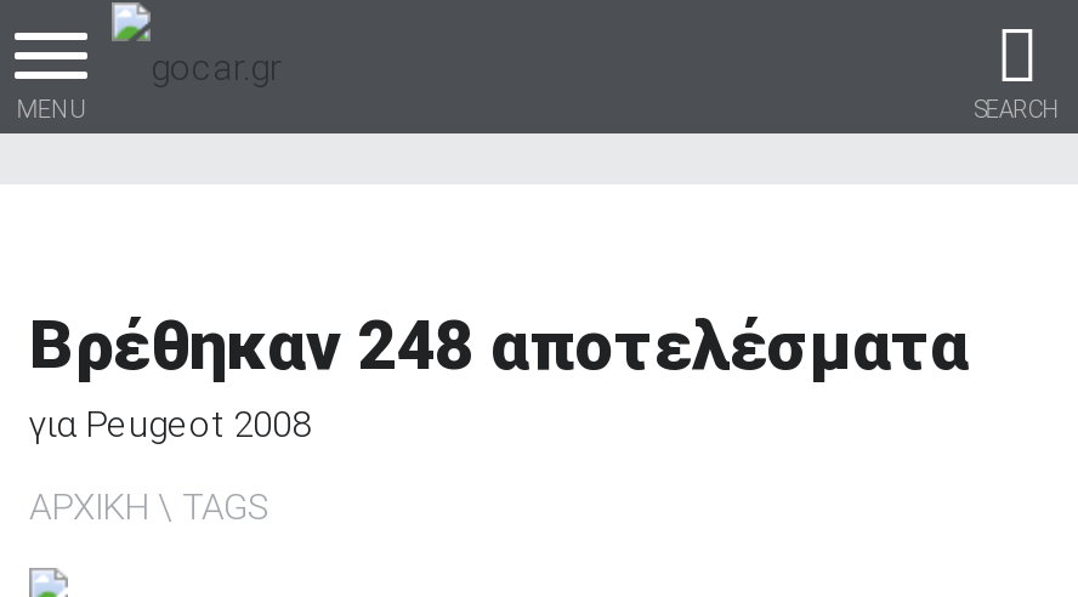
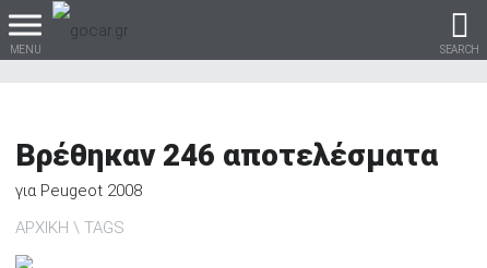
[29,305,969,385] Βρέθηκαν 248 αποτελέσματα -> [15,137,438,173] Βρέθηκαν 246 αποτελέσματα

